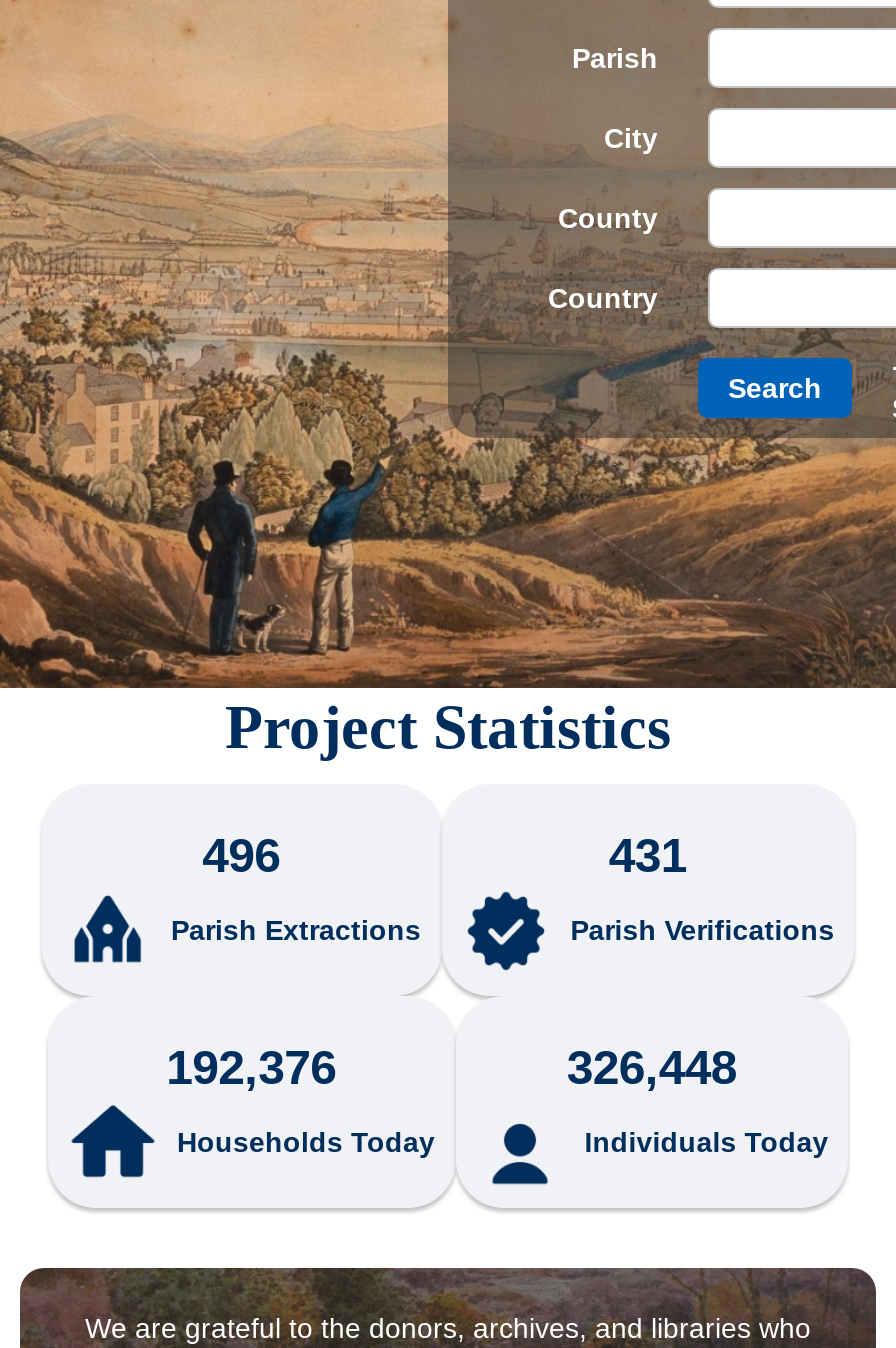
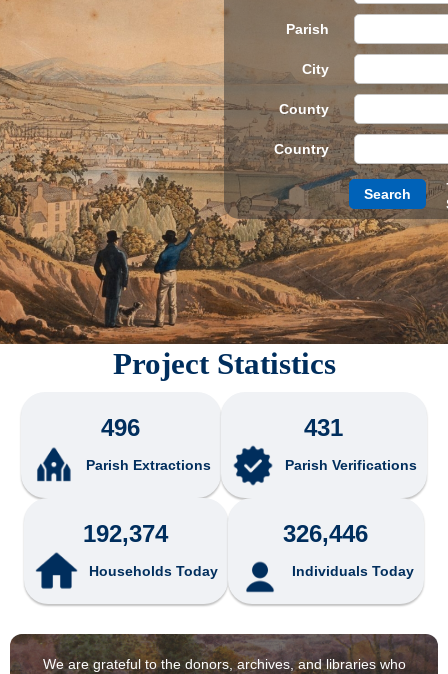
[166,1040,336,1094] 192,376 -> [83,520,168,547] 192,374
[567,1040,737,1094] 326,448 -> [283,520,368,547] 326,446

